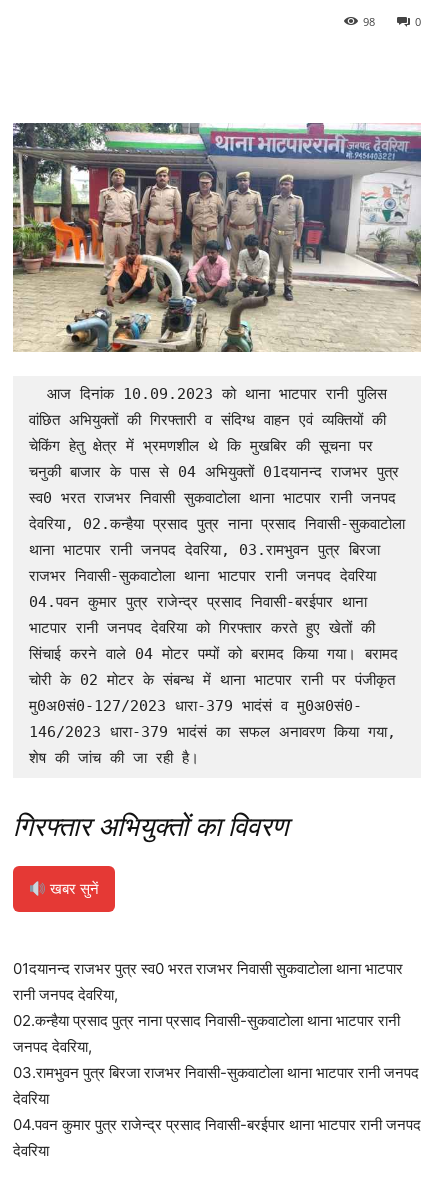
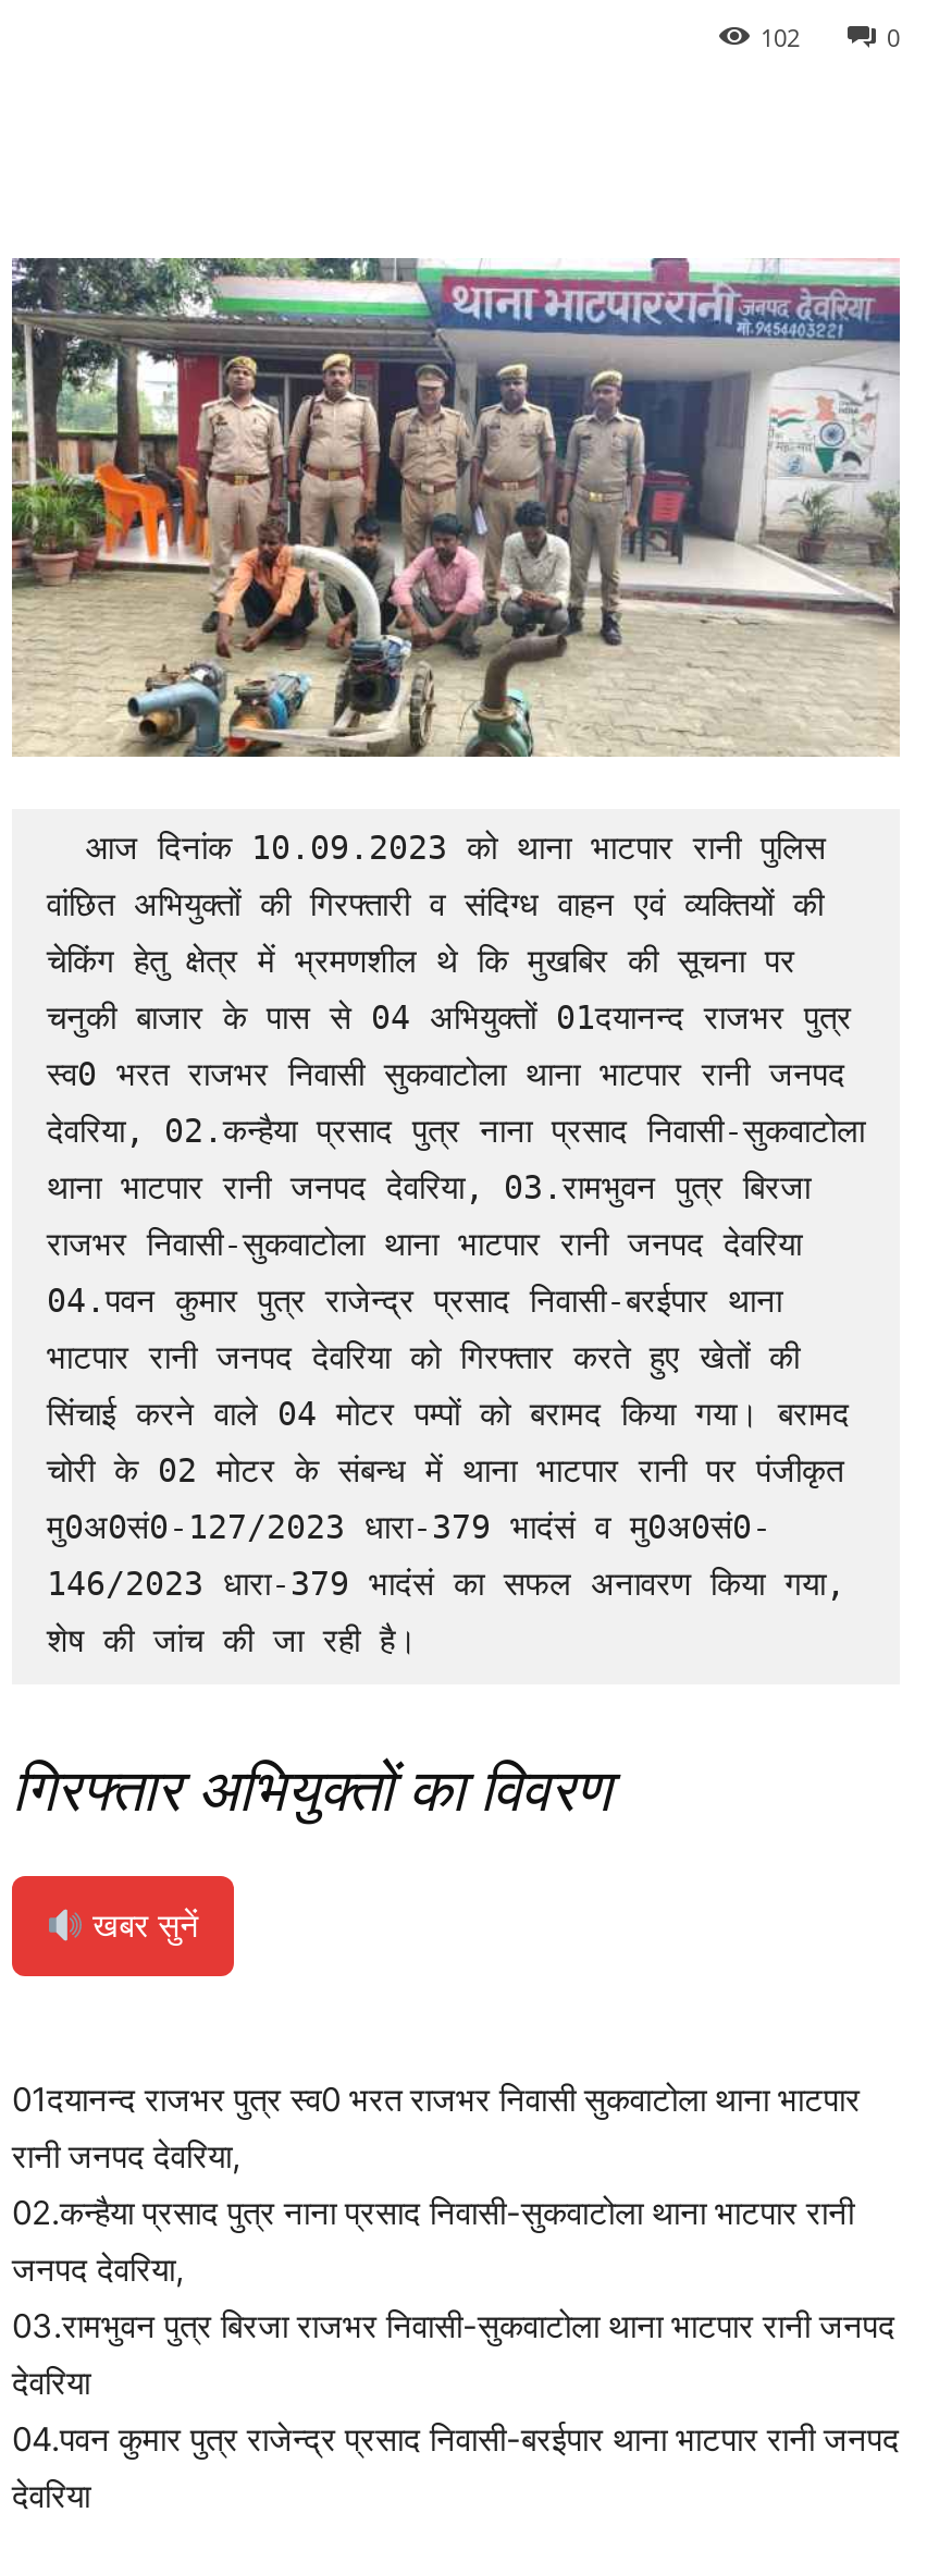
[363,14,375,29] 98 -> [761,20,800,53] 102

